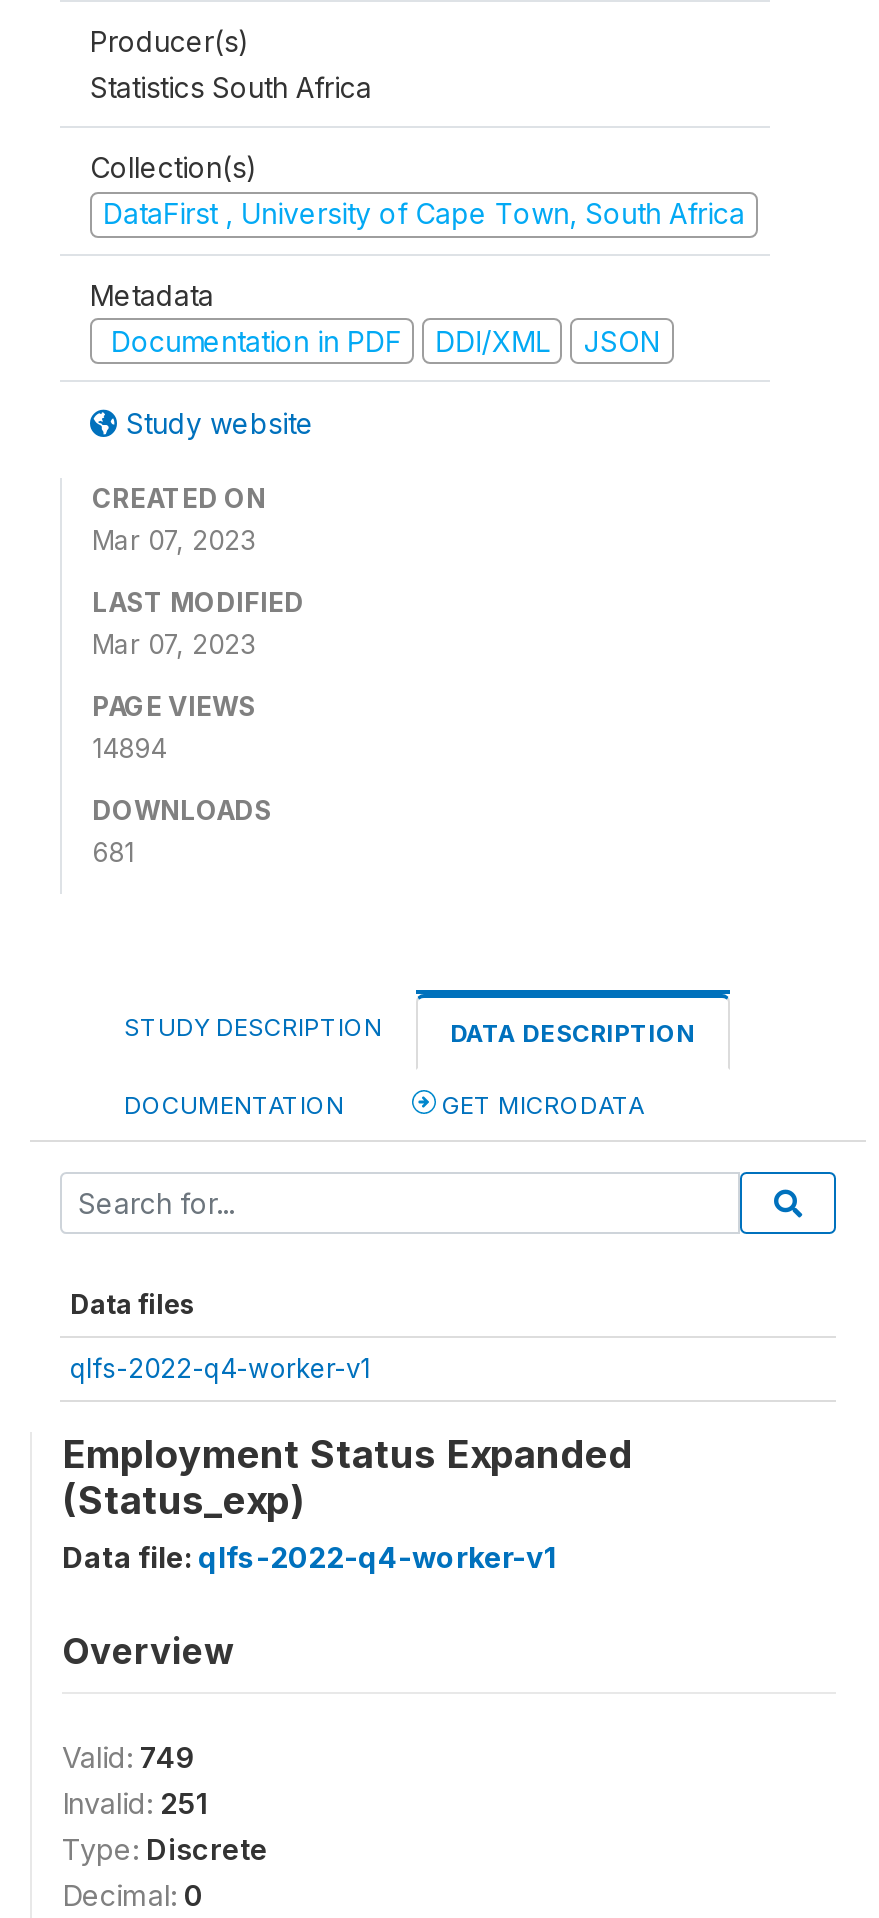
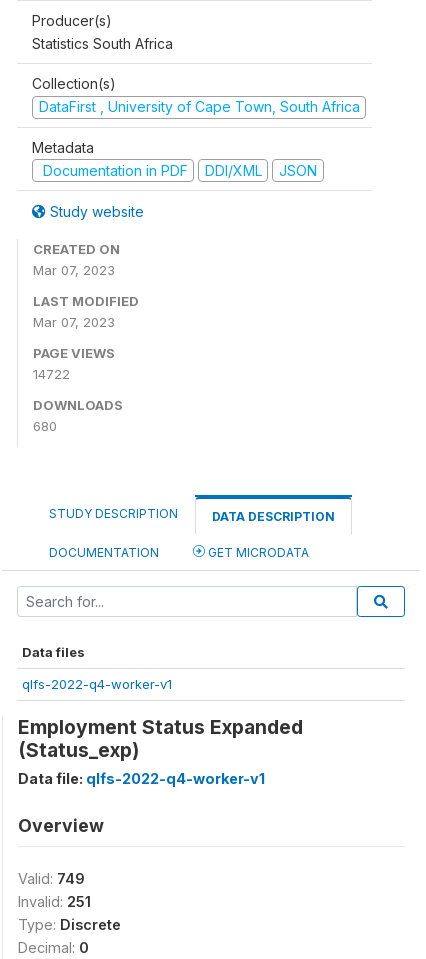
[92,732,166,764] 14894 -> [33,366,70,382] 14722
[92,836,134,868] 681 -> [33,418,57,434] 680

